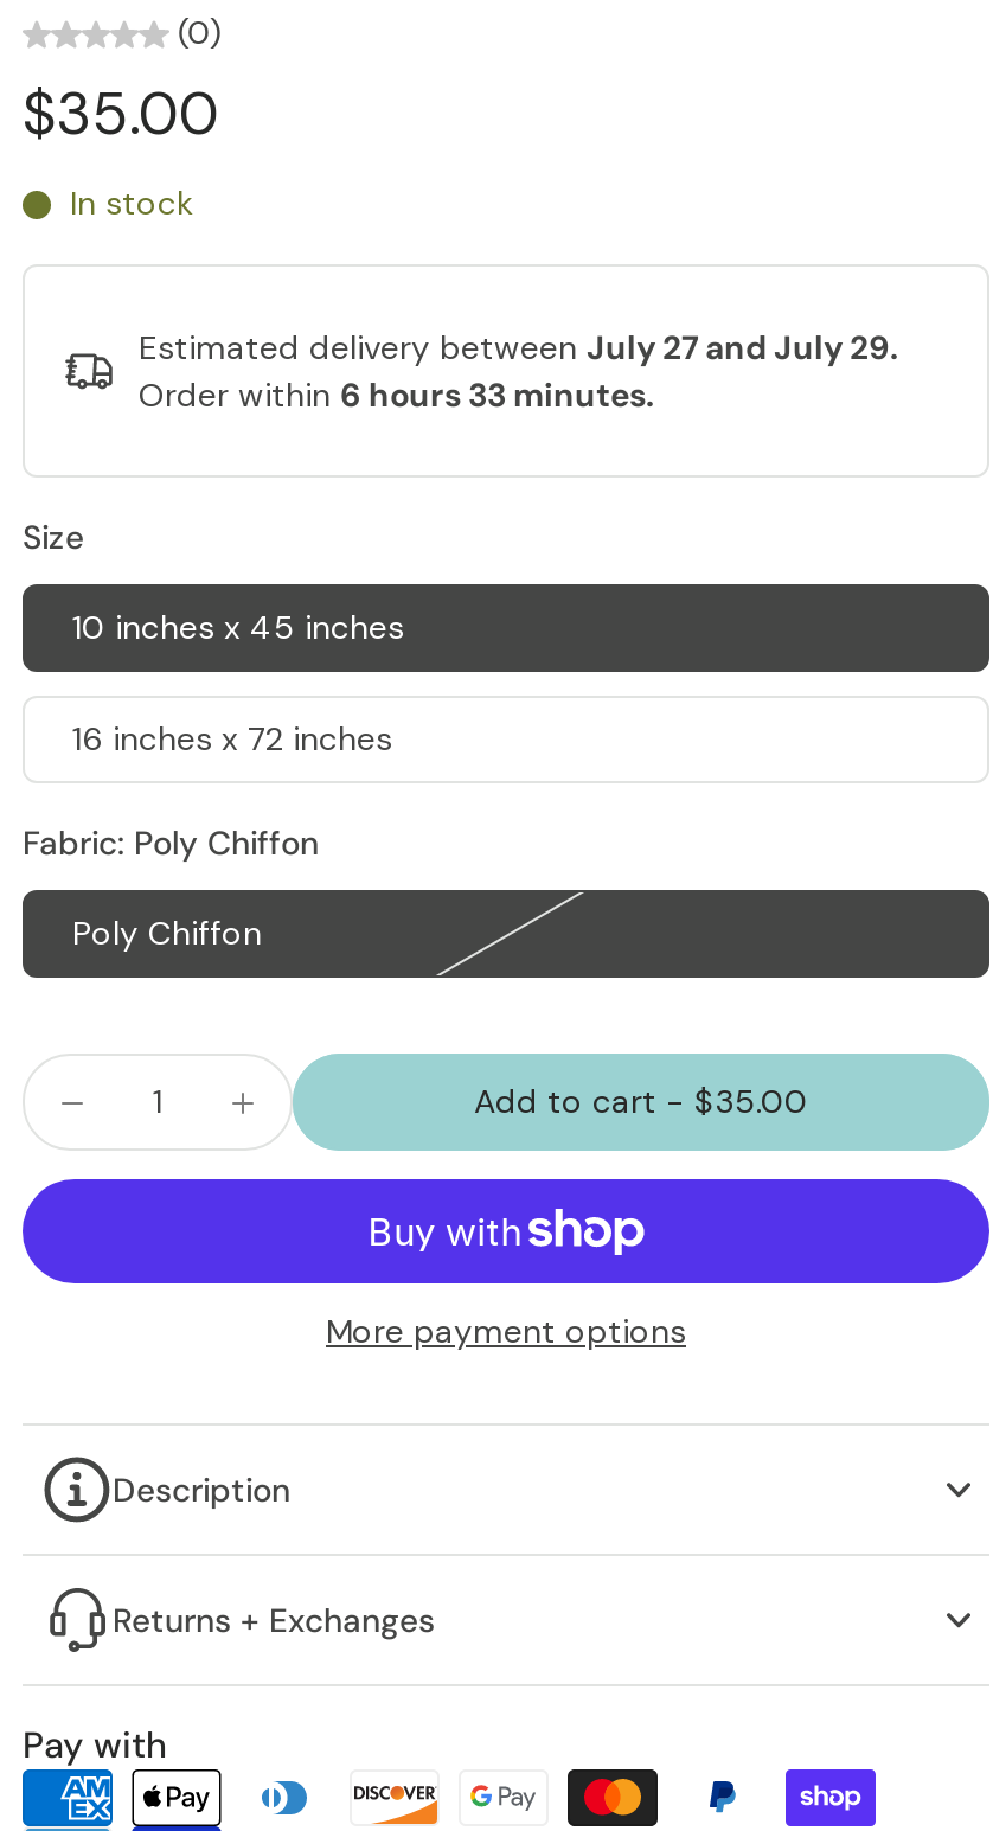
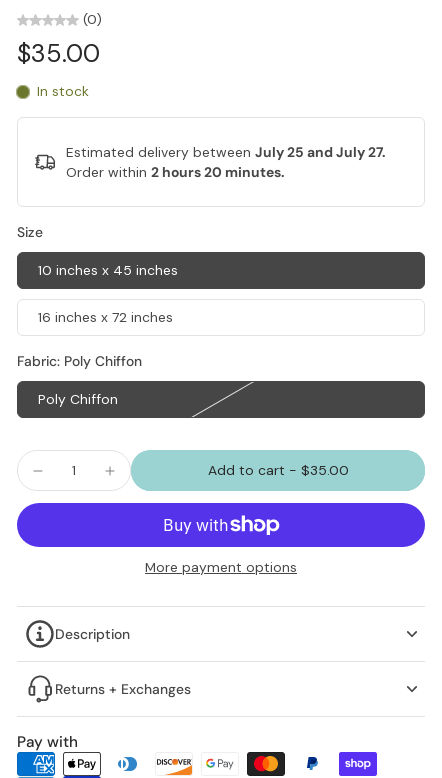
[139,326,899,369] Estimated delivery between July 27 and July 29. -> [66,143,386,161] Estimated delivery between July 25 and July 27.
[139,374,655,416] Order within 6 hours 33 minutes. -> [66,163,285,181] Order within 2 hours 20 minutes.

